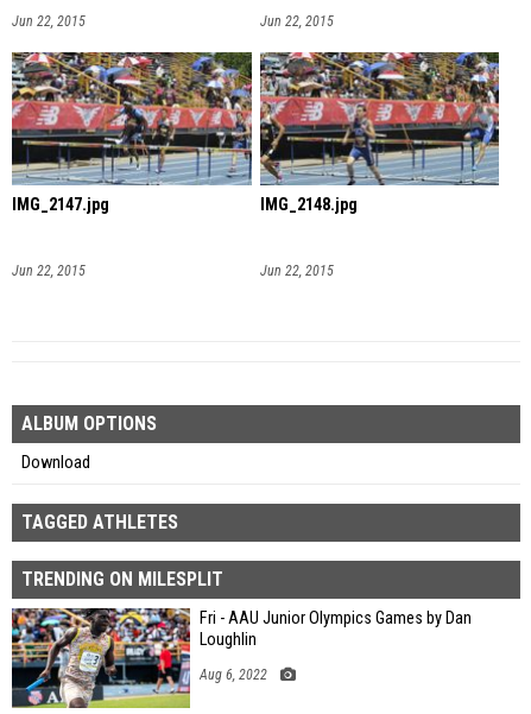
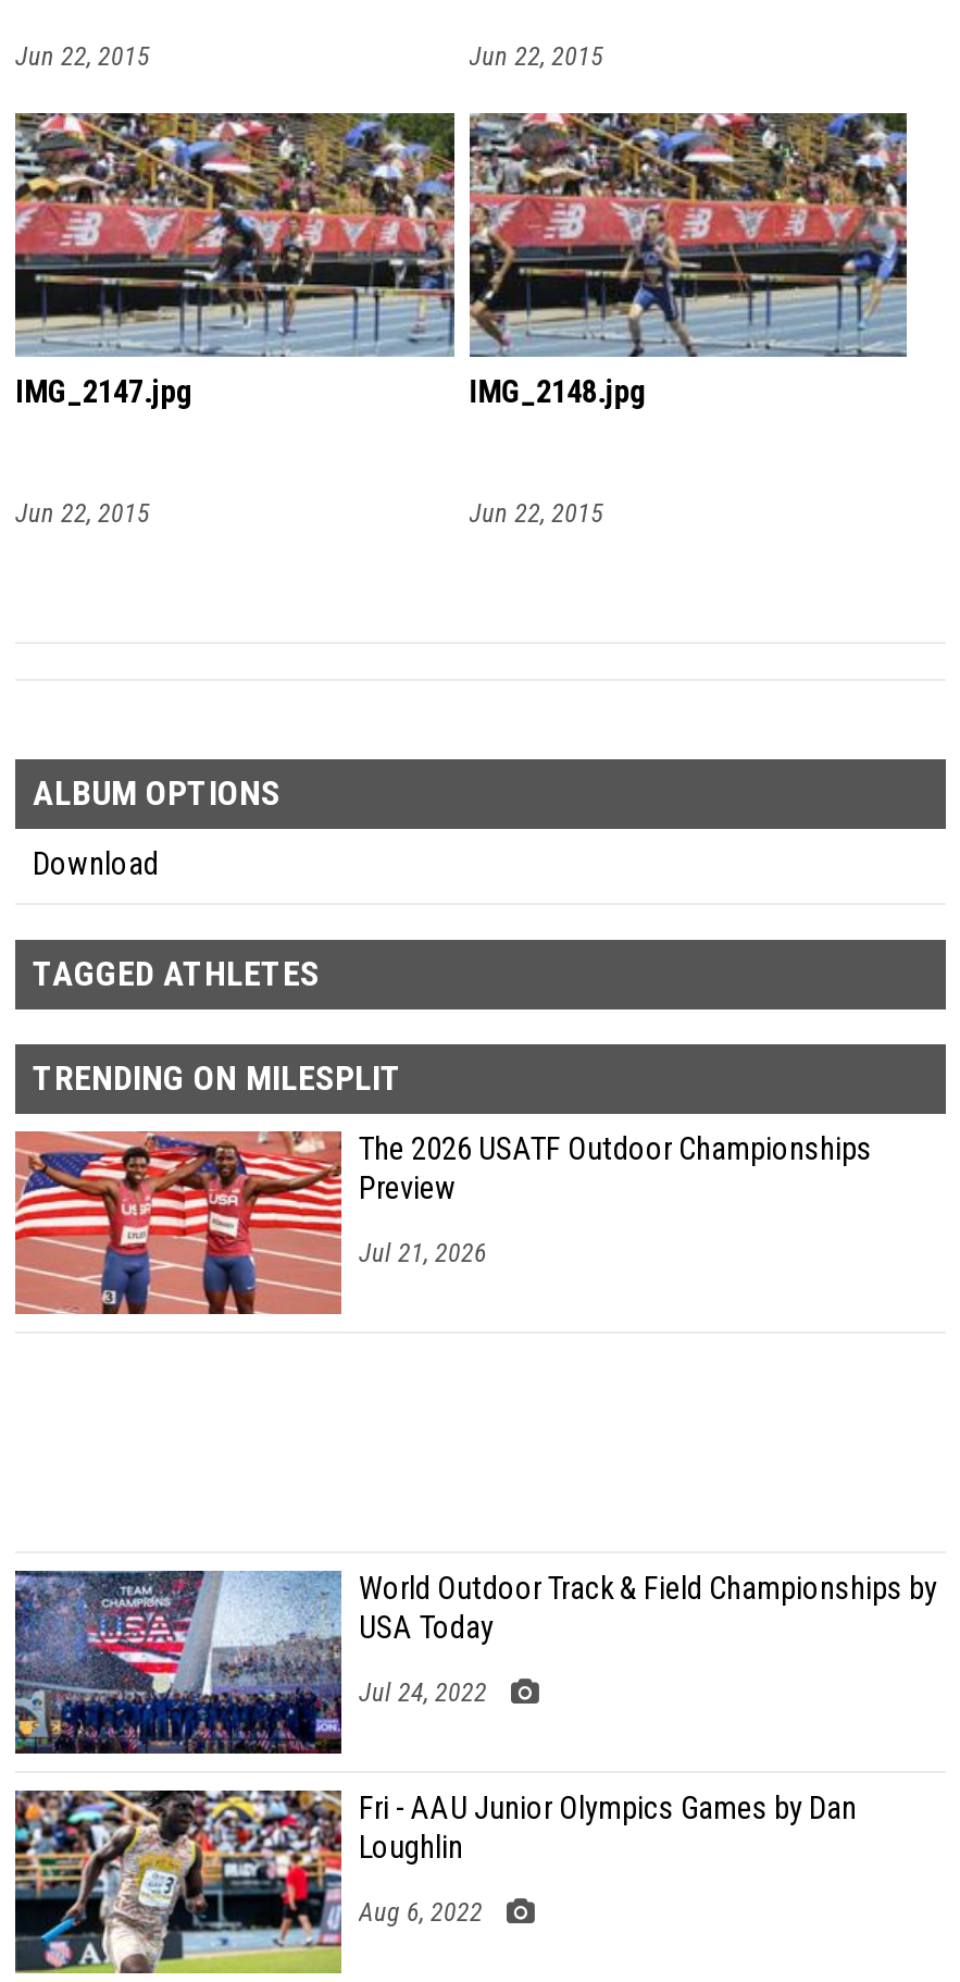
none -> [13,1129,872,1316] [image] | The 2026 USATF Outdoor Championships | Preview | Jul 21, 2026
none -> [13,1569,937,1756] [image] | World Outdoor Track & Field Championships by | USA Today | Jul 24, 2022

